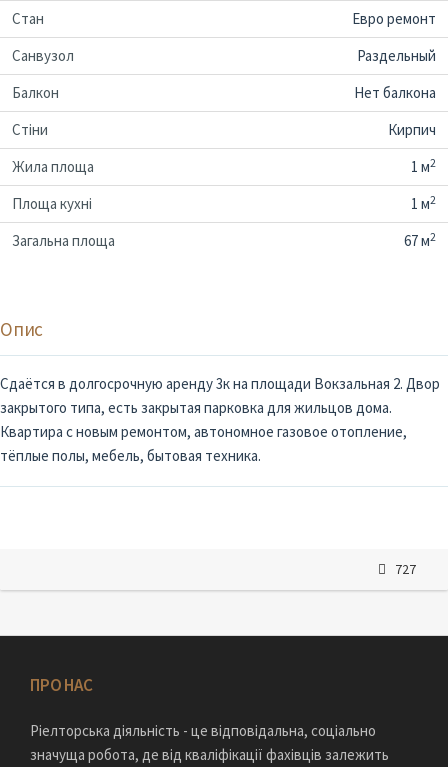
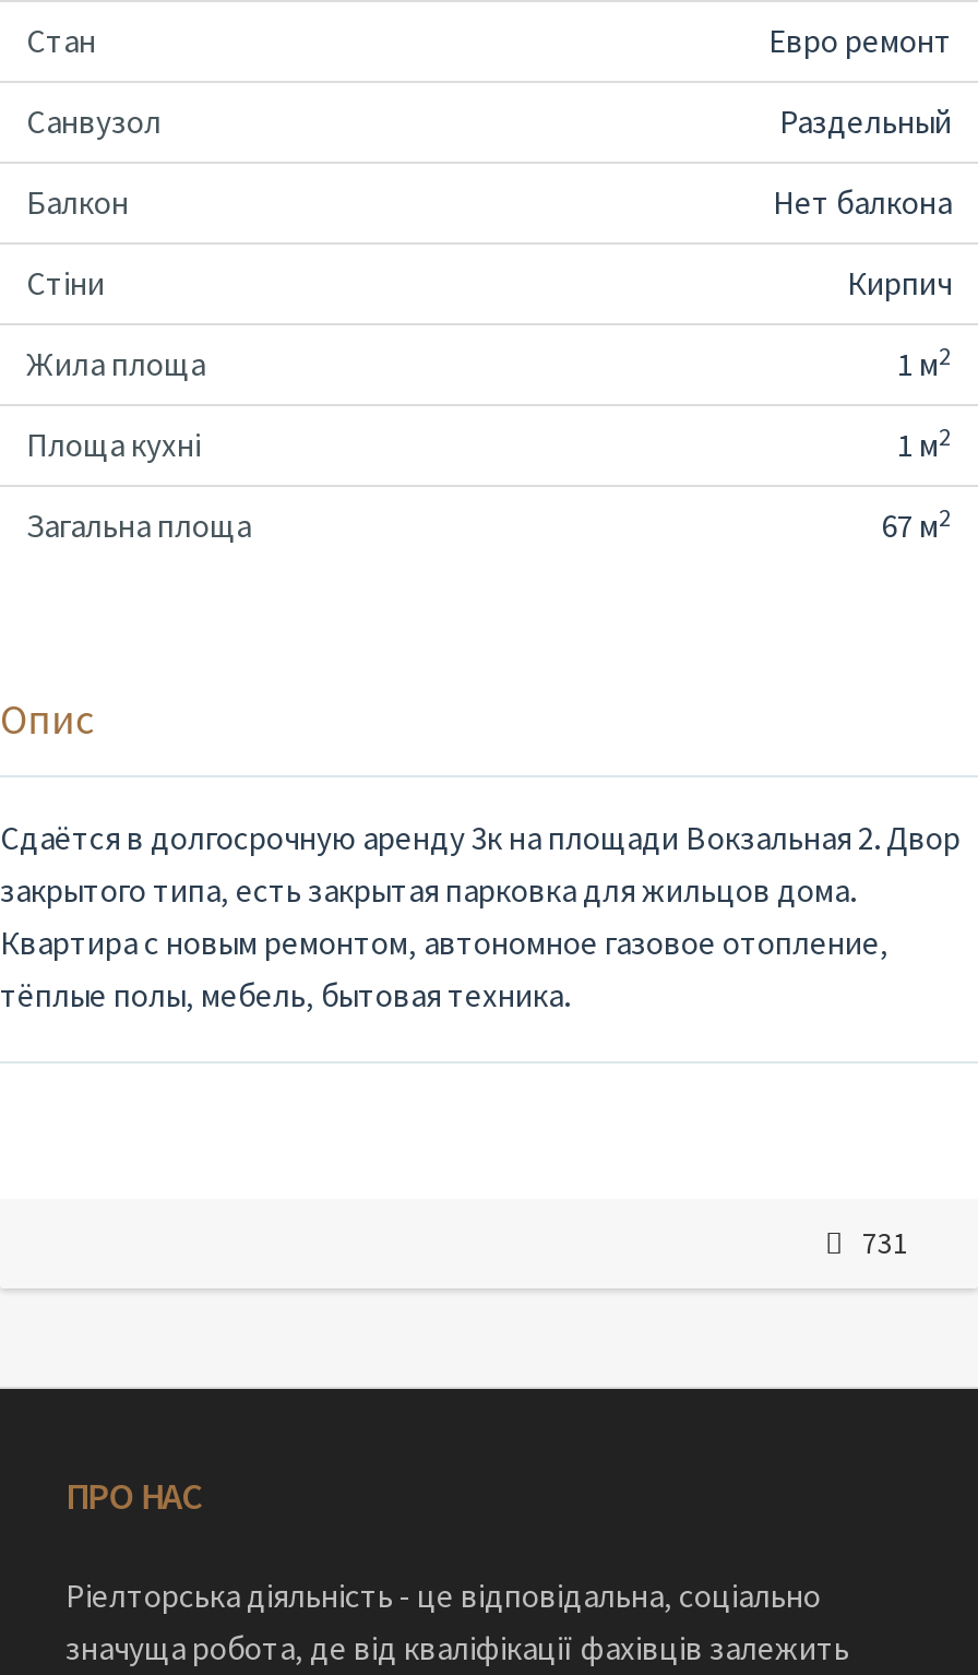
[386,561,416,578] 727 -> [843,1226,908,1263] 731

